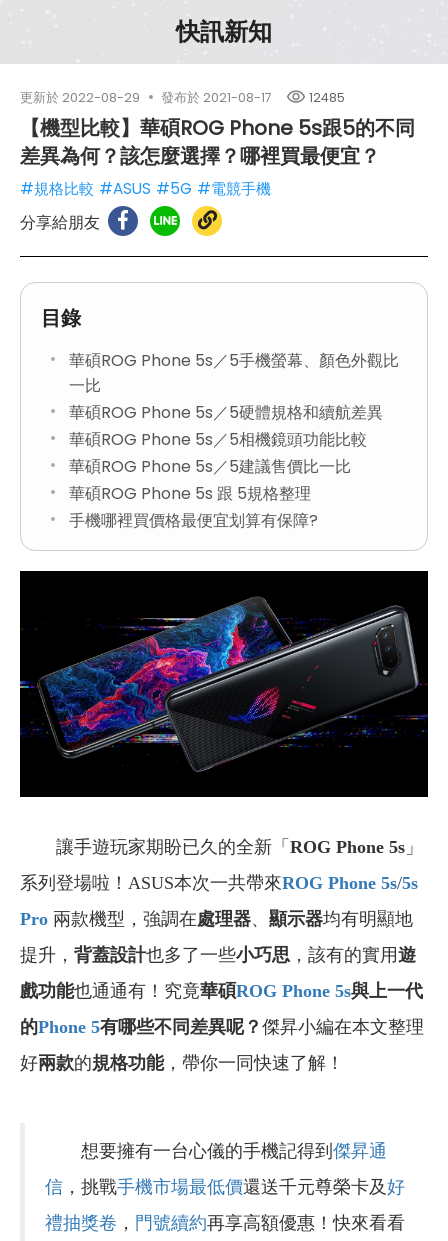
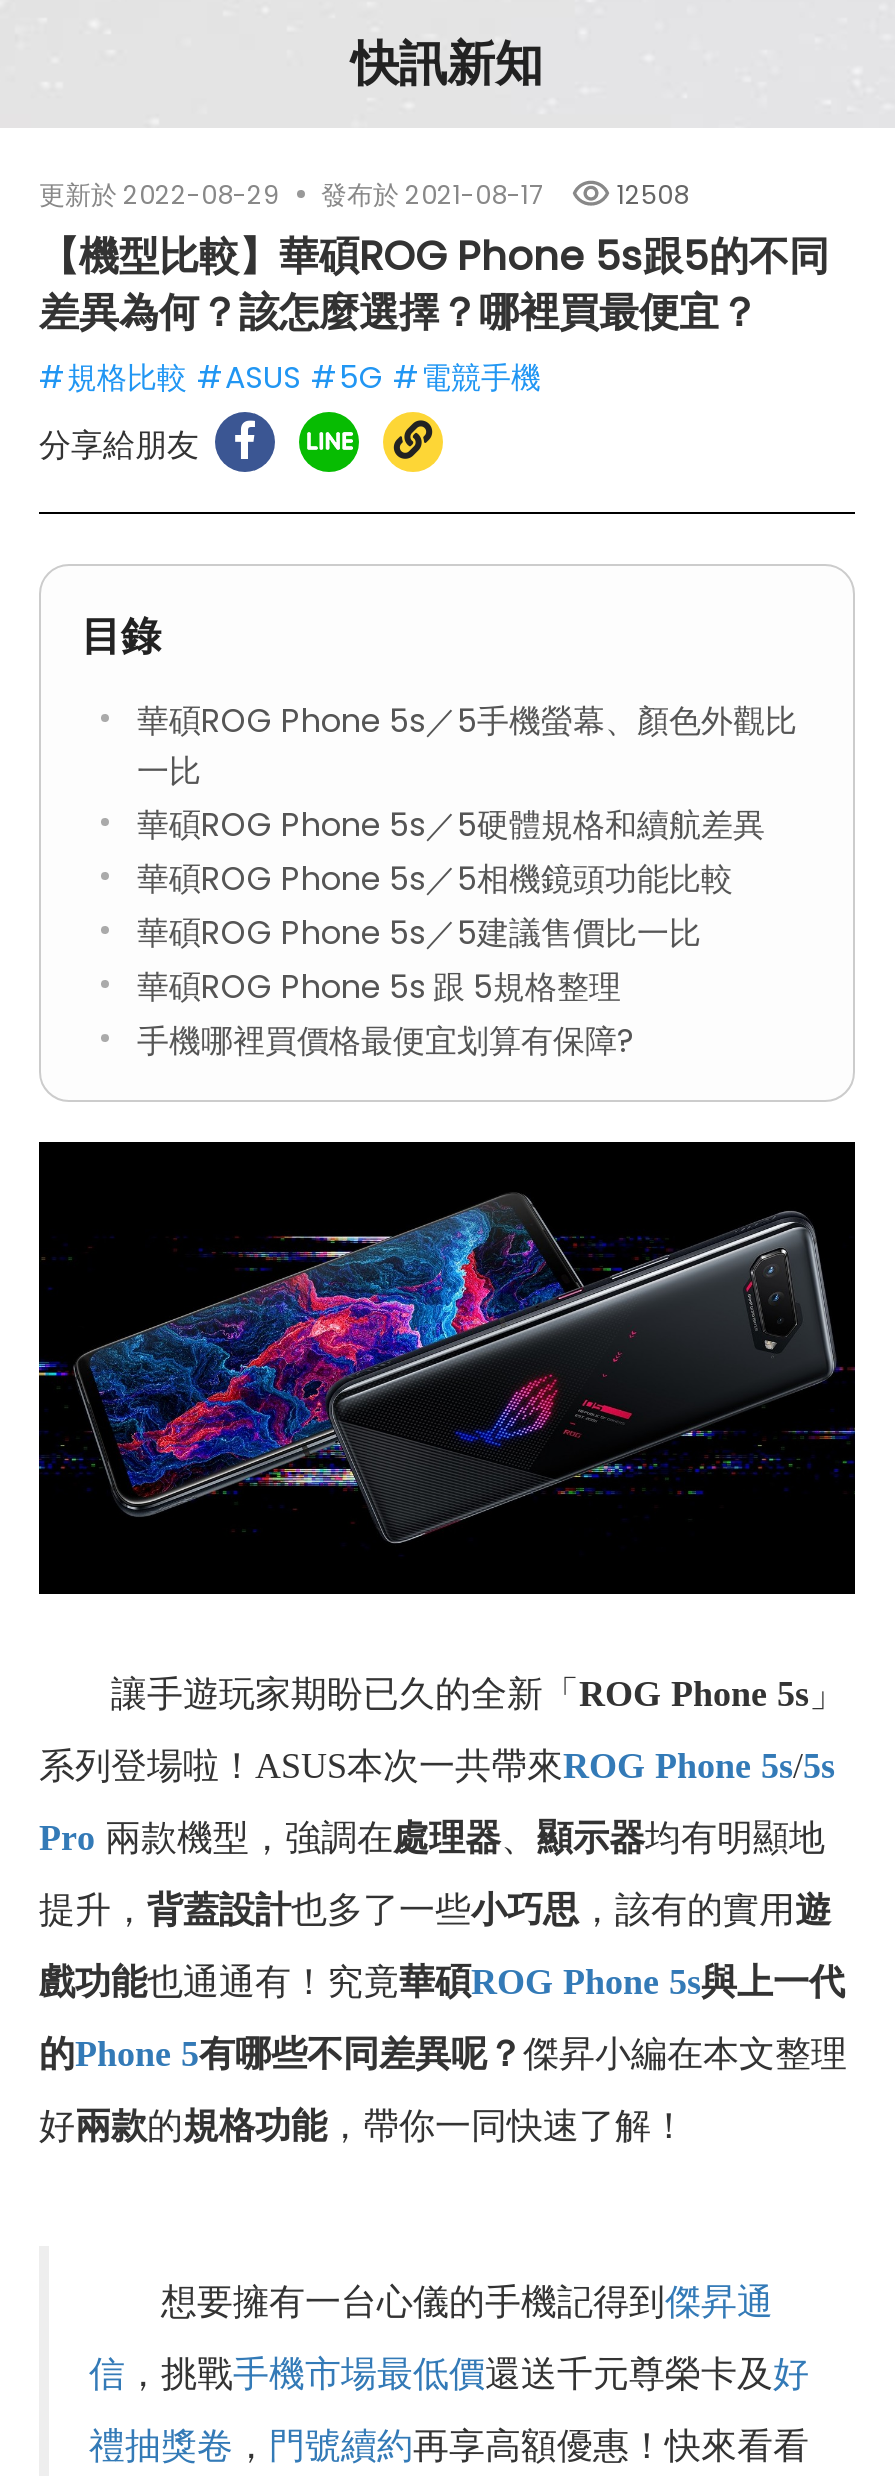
[309,89,345,106] 12485 -> [617,178,689,212] 12508

